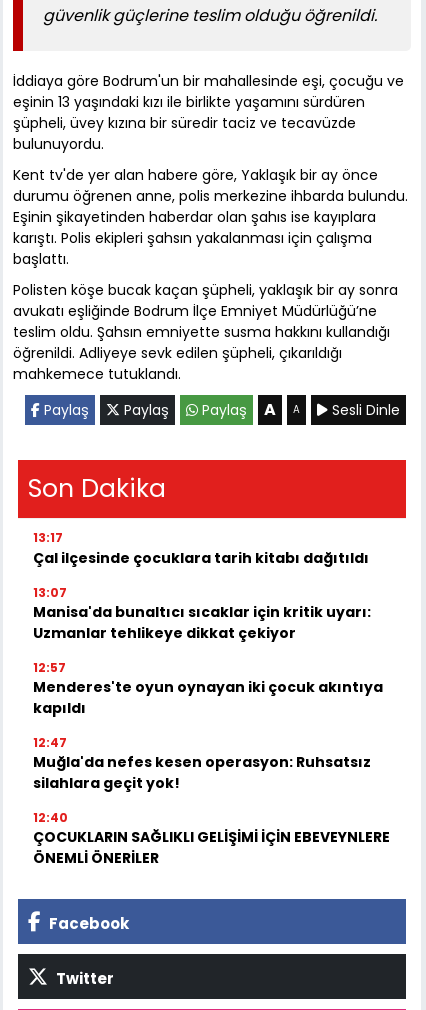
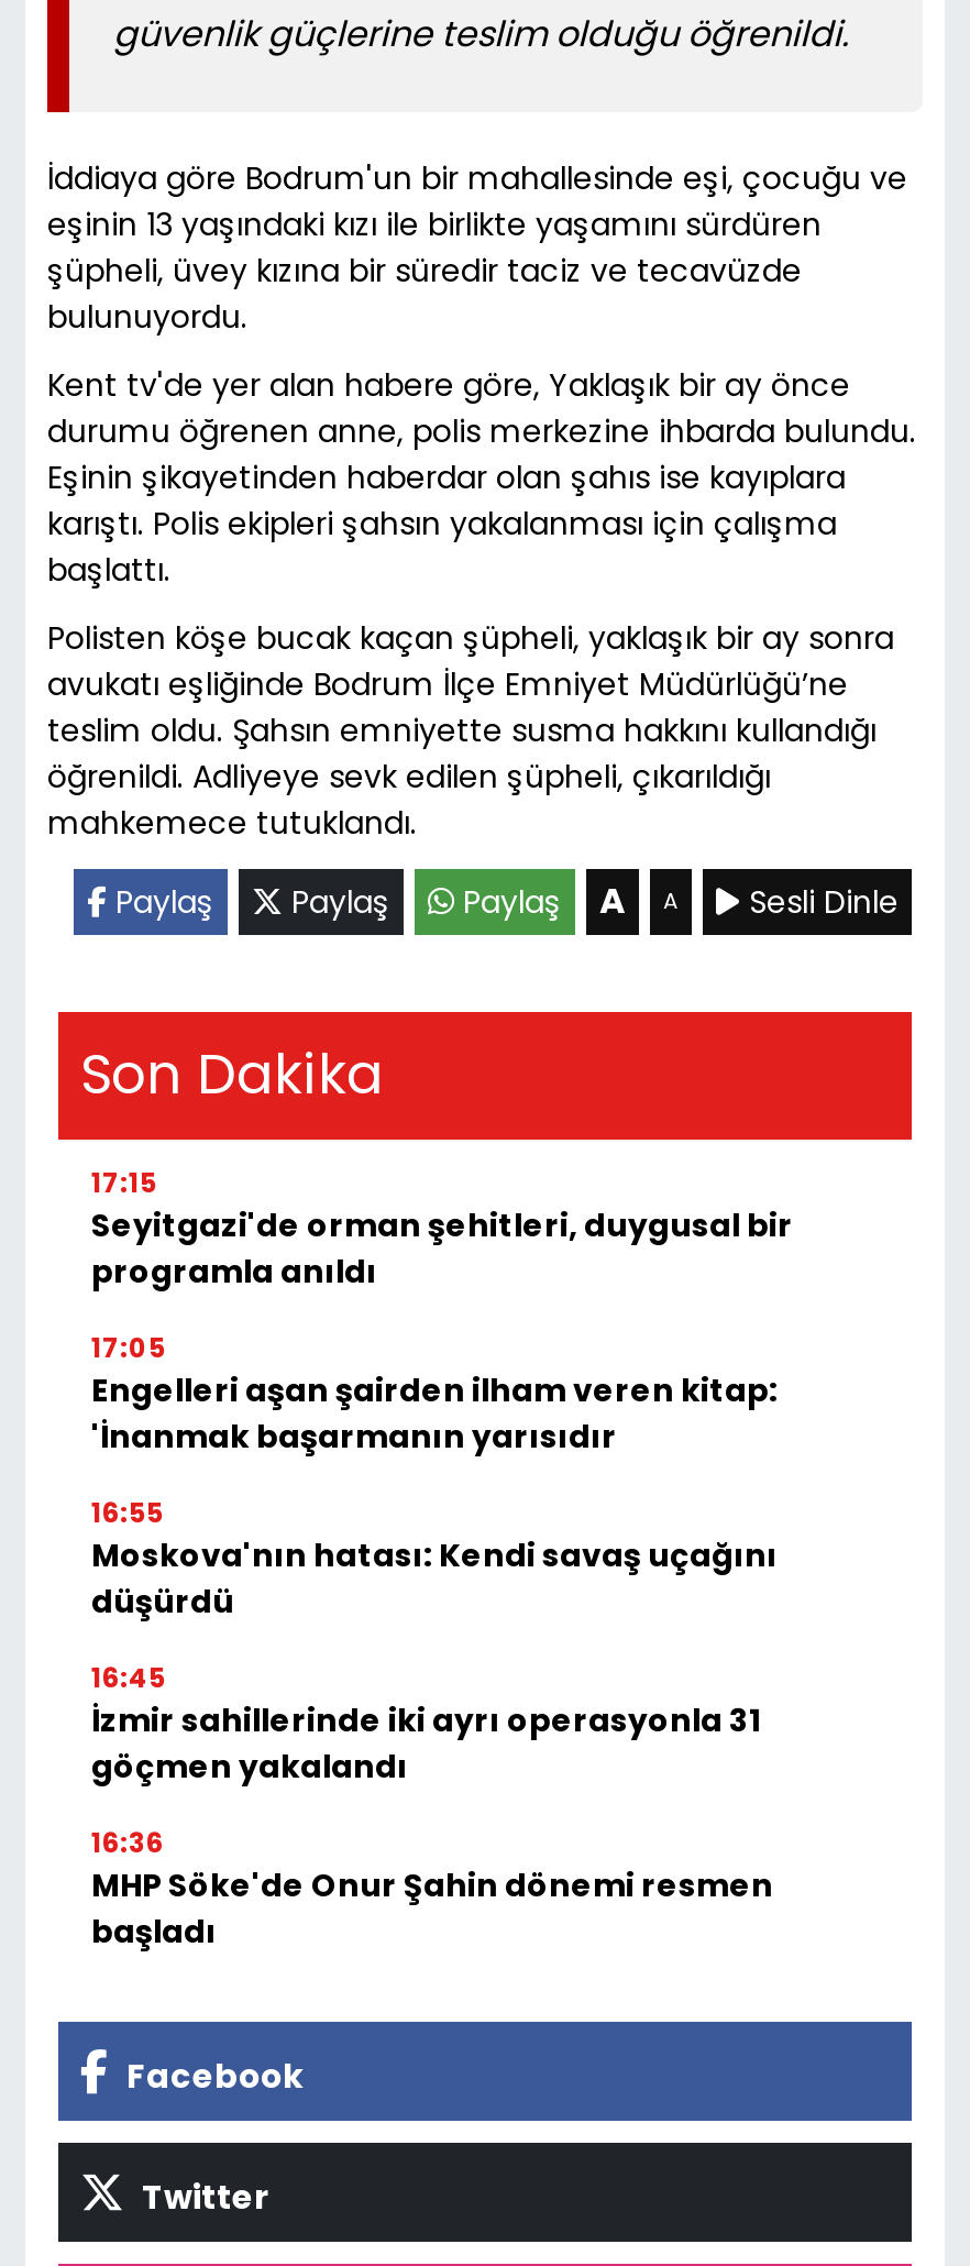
[33,529,369,568] 13:17 | Çal ilçesinde çocuklara tarih kitabı dağıtıldı -> [91,1164,793,1294] 17:15 | Seyitgazi'de orman şehitleri, duygusal bir | programla anıldı
[33,584,371,643] 13:07 | Manisa'da bunaltıcı sıcaklar için kritik uyarı: | Uzmanlar tehlikeye dikkat çekiyor -> [91,1329,778,1459] 17:05 | Engelleri aşan şairden ilham veren kitap: | 'İnanmak başarmanın yarısıdır
[33,659,383,718] 12:57 | Menderes'te oyun oynayan iki çocuk akıntıya | kapıldı -> [91,1494,778,1624] 16:55 | Moskova'nın hatası: Kendi savaş uçağını | düşürdü
[33,734,371,793] 12:47 | Muğla'da nefes kesen operasyon: Ruhsatsız | silahlara geçit yok! -> [91,1659,760,1789] 16:45 | İzmir sahillerinde iki ayrı operasyonla 31 | göçmen yakalandı
[33,809,390,868] 12:40 | ÇOCUKLARIN SAĞLIKLI GELİŞİMİ İÇİN EBEVEYNLERE | ÖNEMLİ ÖNERİLER -> [91,1824,773,1954] 16:36 | MHP Söke'de Onur Şahin dönemi resmen | başladı

